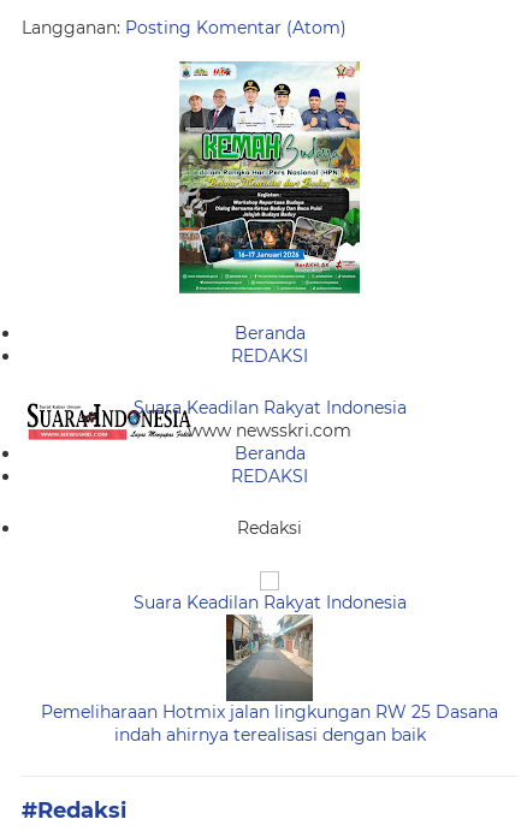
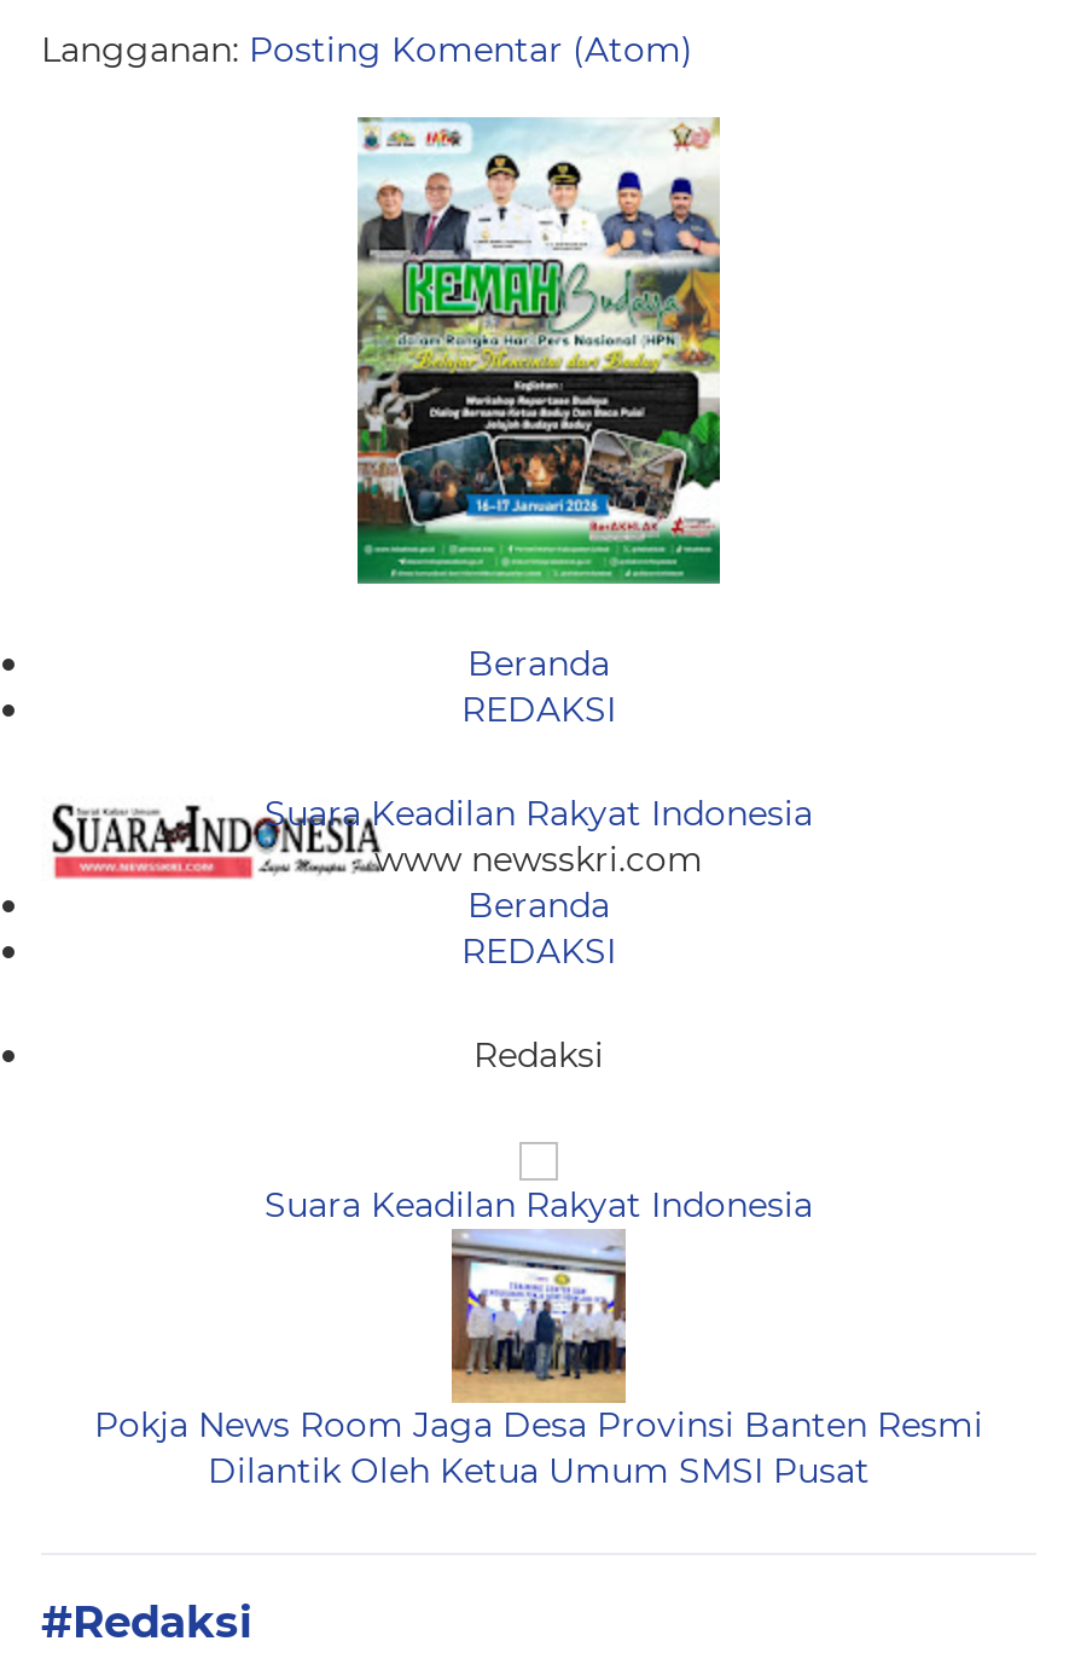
[41,616,498,745] [image] | Pemeliharaan Hotmix jalan lingkungan RW 25 Dasana | indah ahirnya terealisasi dengan baik -> [94,1231,983,1491] [image] | Pokja News Room Jaga Desa Provinsi Banten Resmi | Dilantik Oleh Ketua Umum SMSI Pusat

